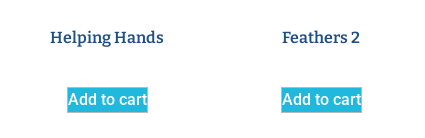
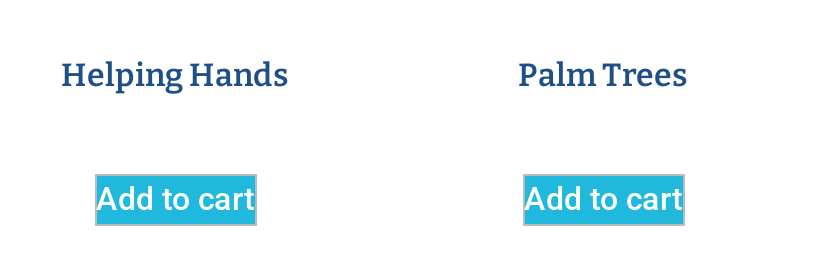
[282,28,360,47] Feathers 2 -> [518,56,688,94] Palm Trees

